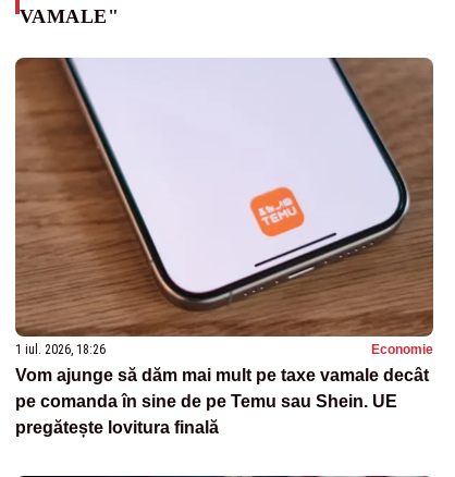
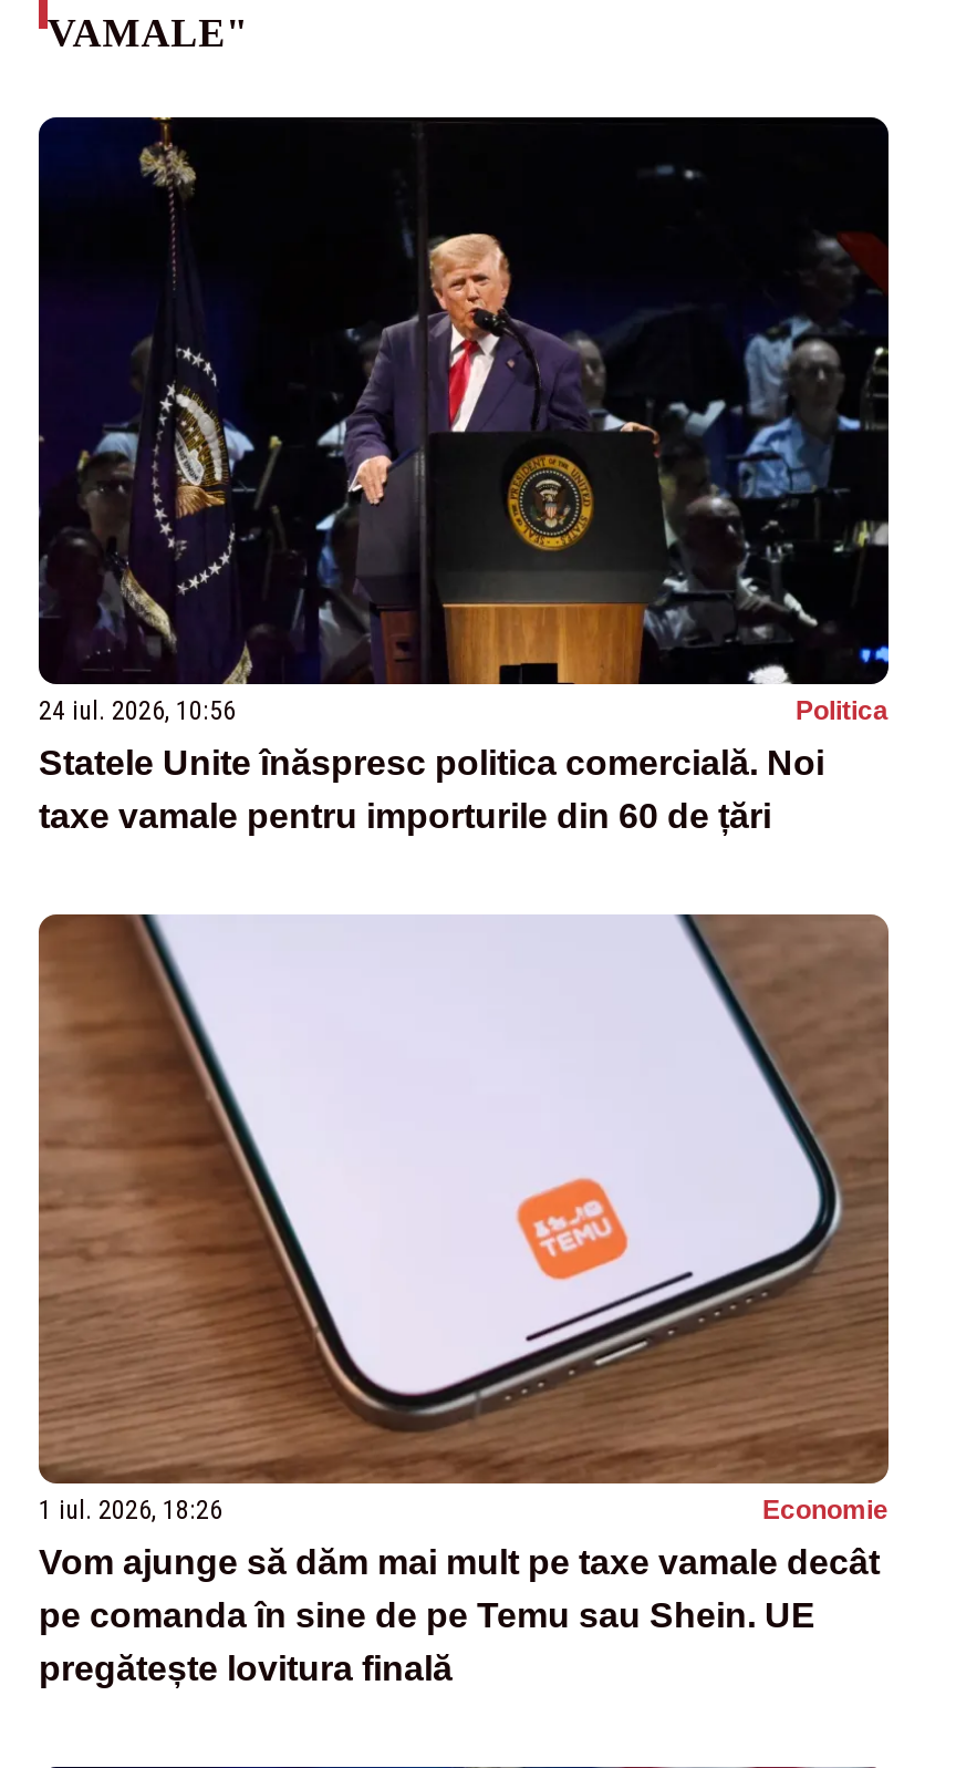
none -> [37,115,891,835] [image] | 24 iul. 2026, 10:56 | Politica | Statele Unite înăspresc politica comercială. Noi | taxe vamale pentru importurile din 60 de țări

